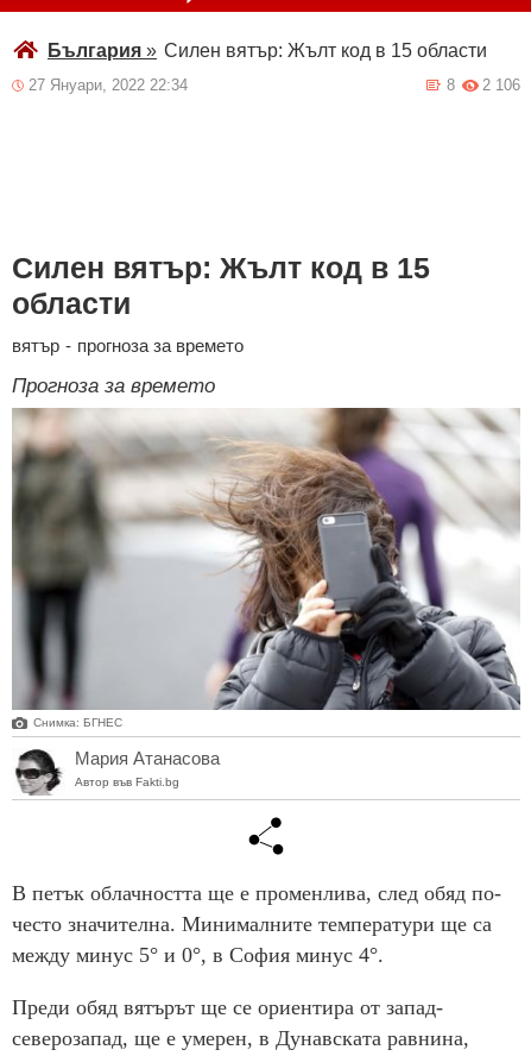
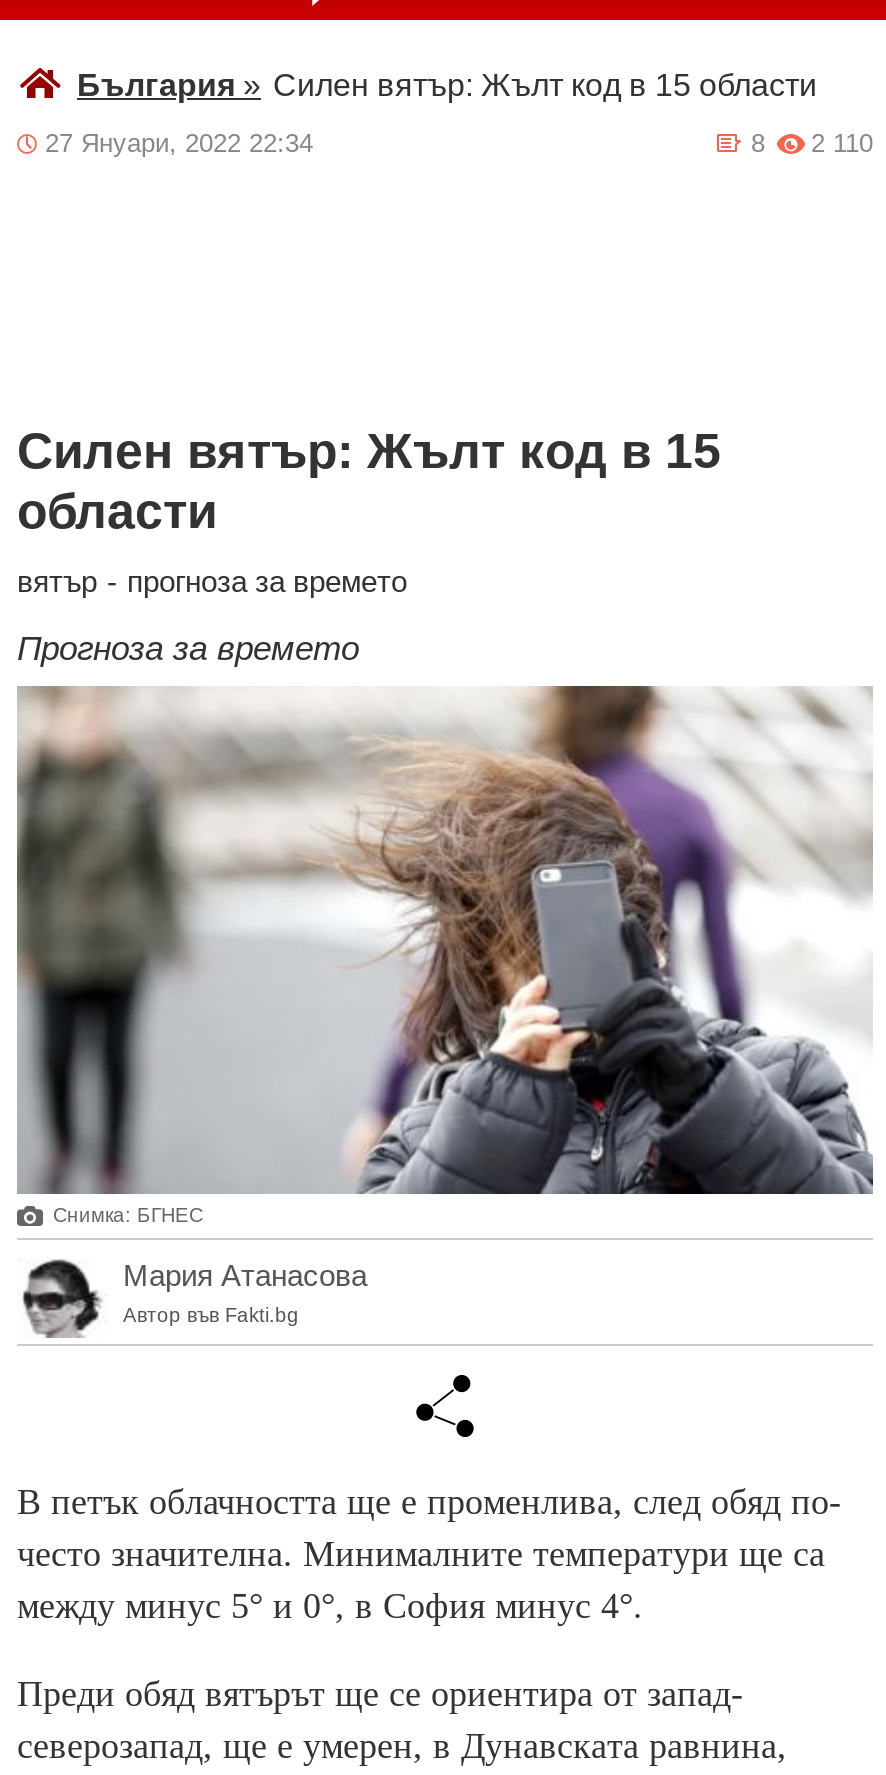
[447,76,520,94] 8 2 106 -> [751,128,873,158] 8 2 110

